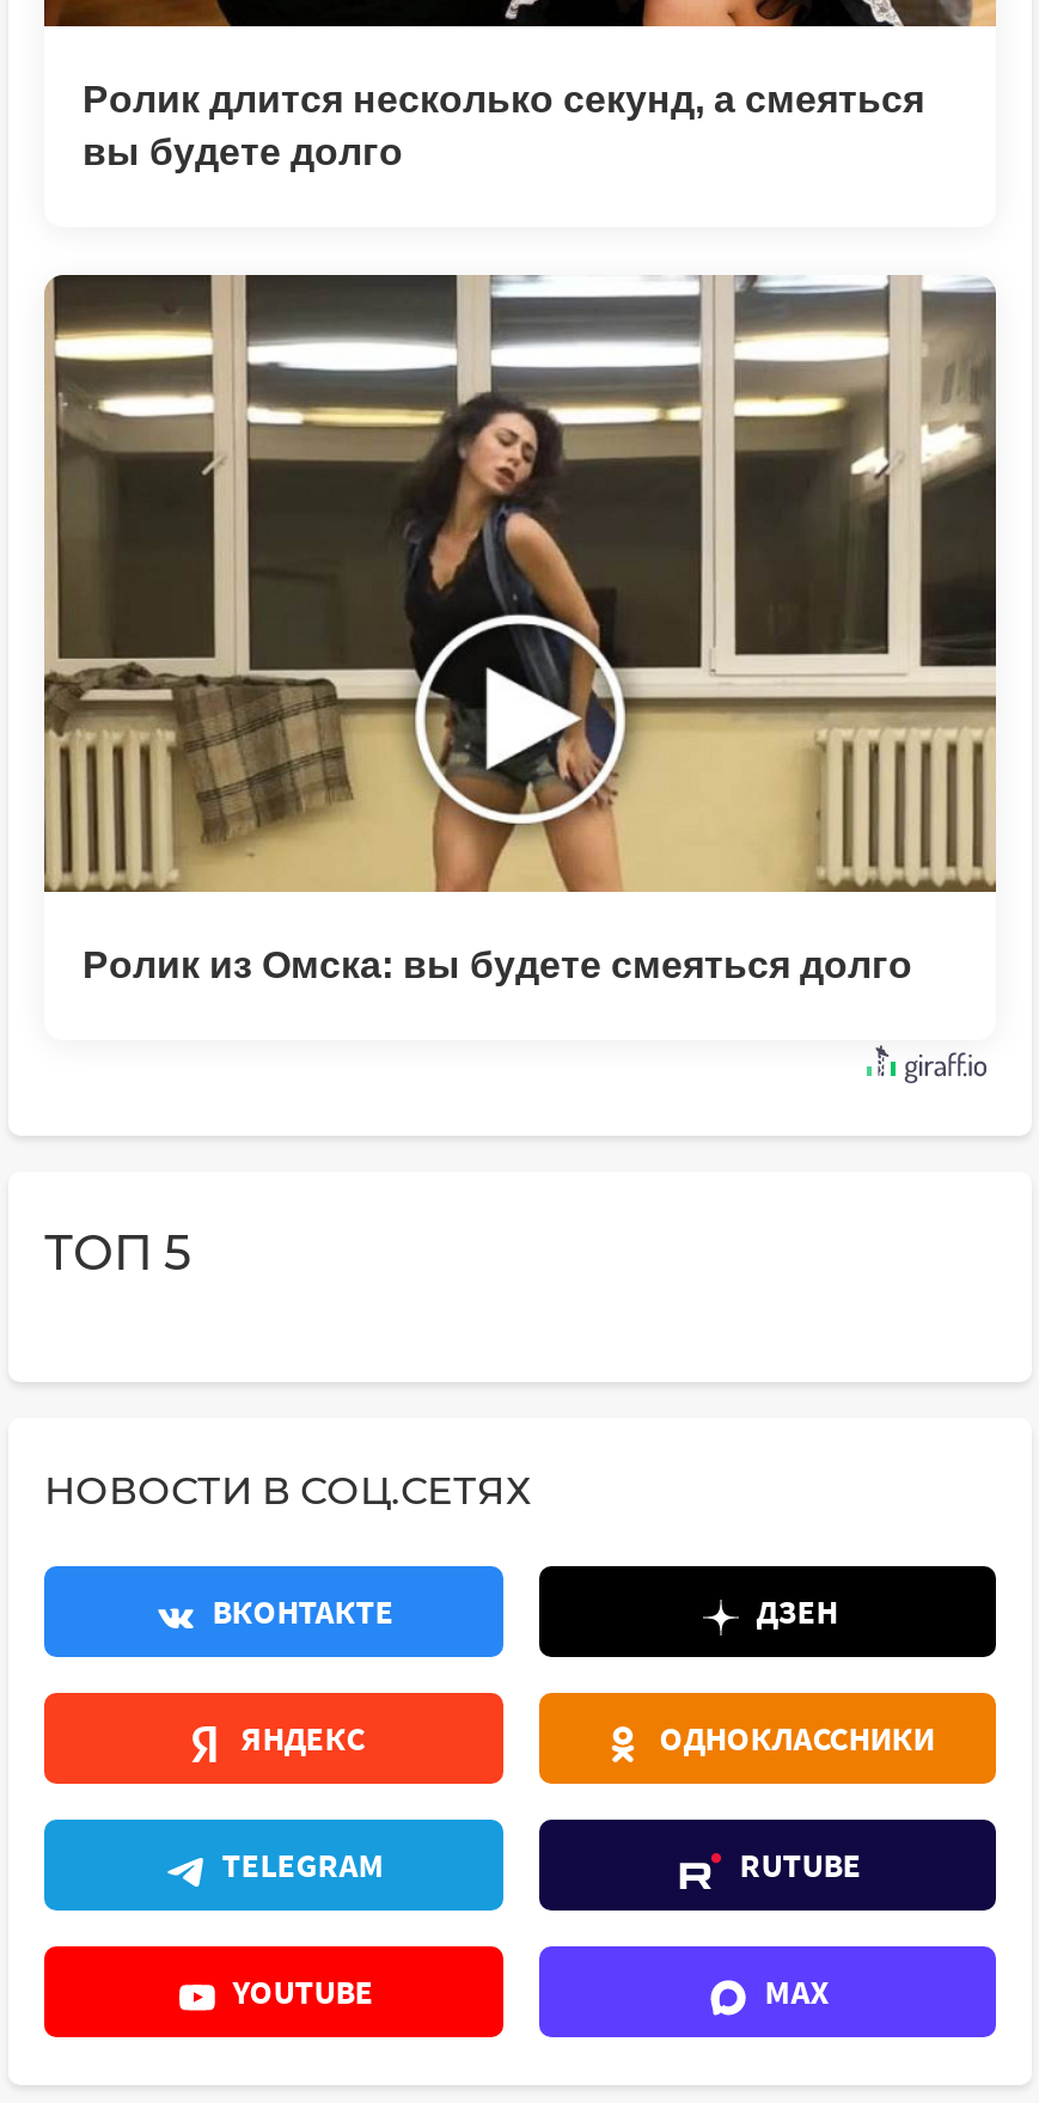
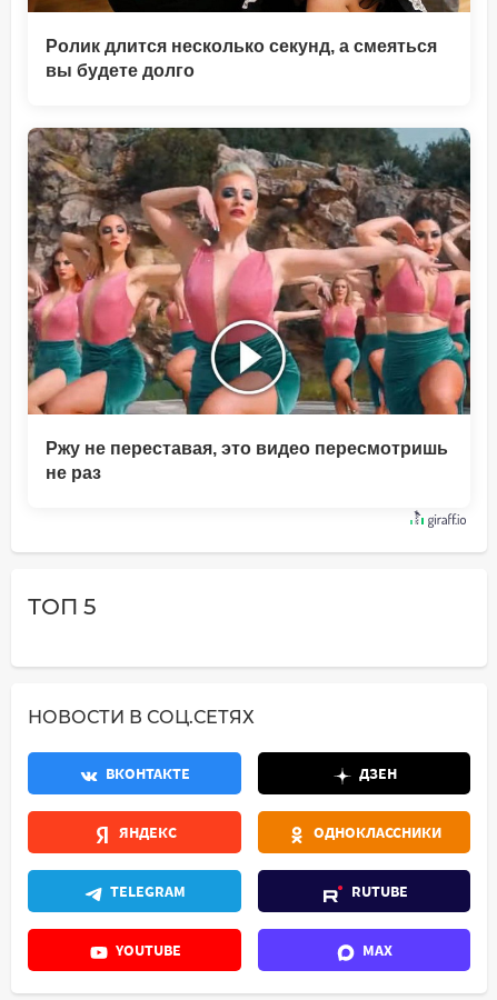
[44,275,998,986] [image] | Ролик из Омска: вы будете смеяться долго -> [28,127,471,483] [image] | Ржу не переставая, это видео пересмотришь | не раз

